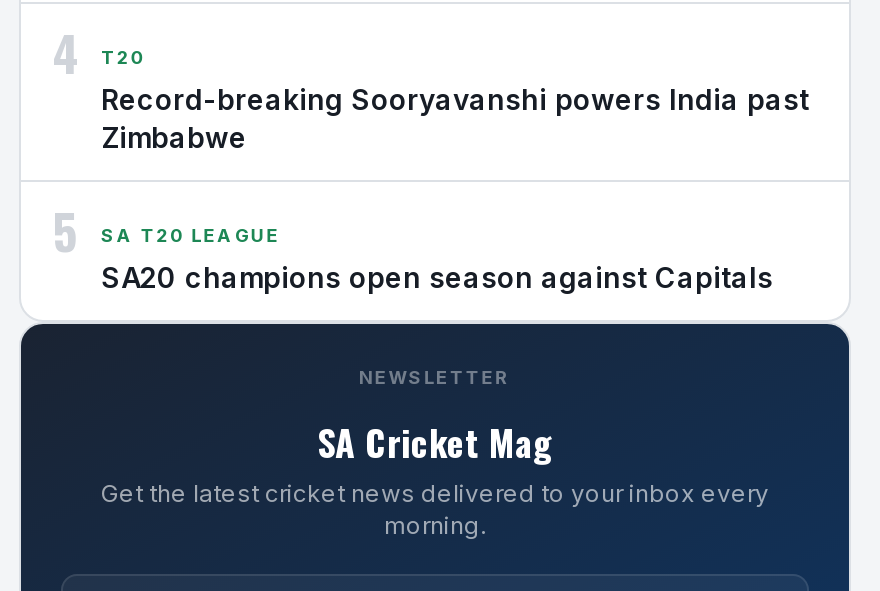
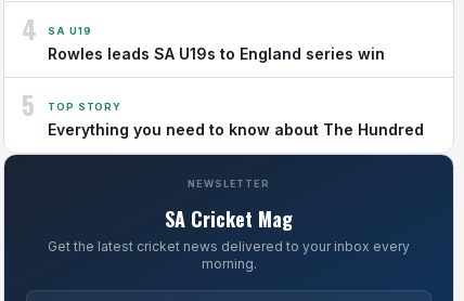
[101,47,809,155] T20 | Record-breaking Sooryavanshi powers India past | Zimbabwe -> [48,25,385,63] SA U19 | Rowles leads SA U19s to England series win
[101,225,773,295] SA T20 LEAGUE | SA20 champions open season against Capitals -> [48,101,424,139] TOP STORY | Everything you need to know about The Hundred

